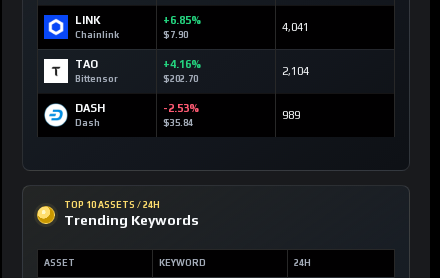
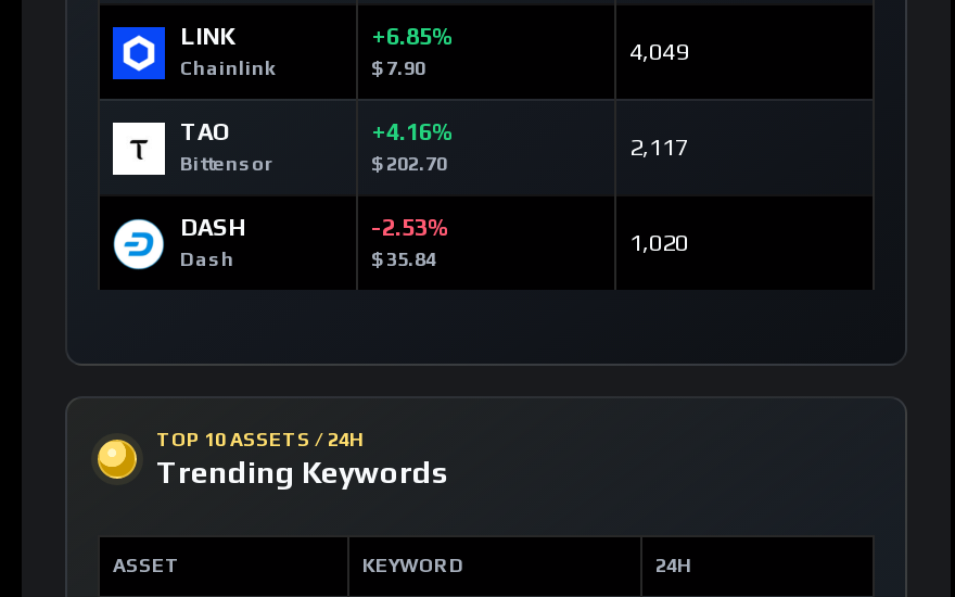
[282,21,309,33] 4,041 -> [629,38,688,64] 4,049
[282,65,309,77] 2,104 -> [629,134,688,160] 2,117
[282,109,300,121] 989 -> [629,229,688,255] 1,020

